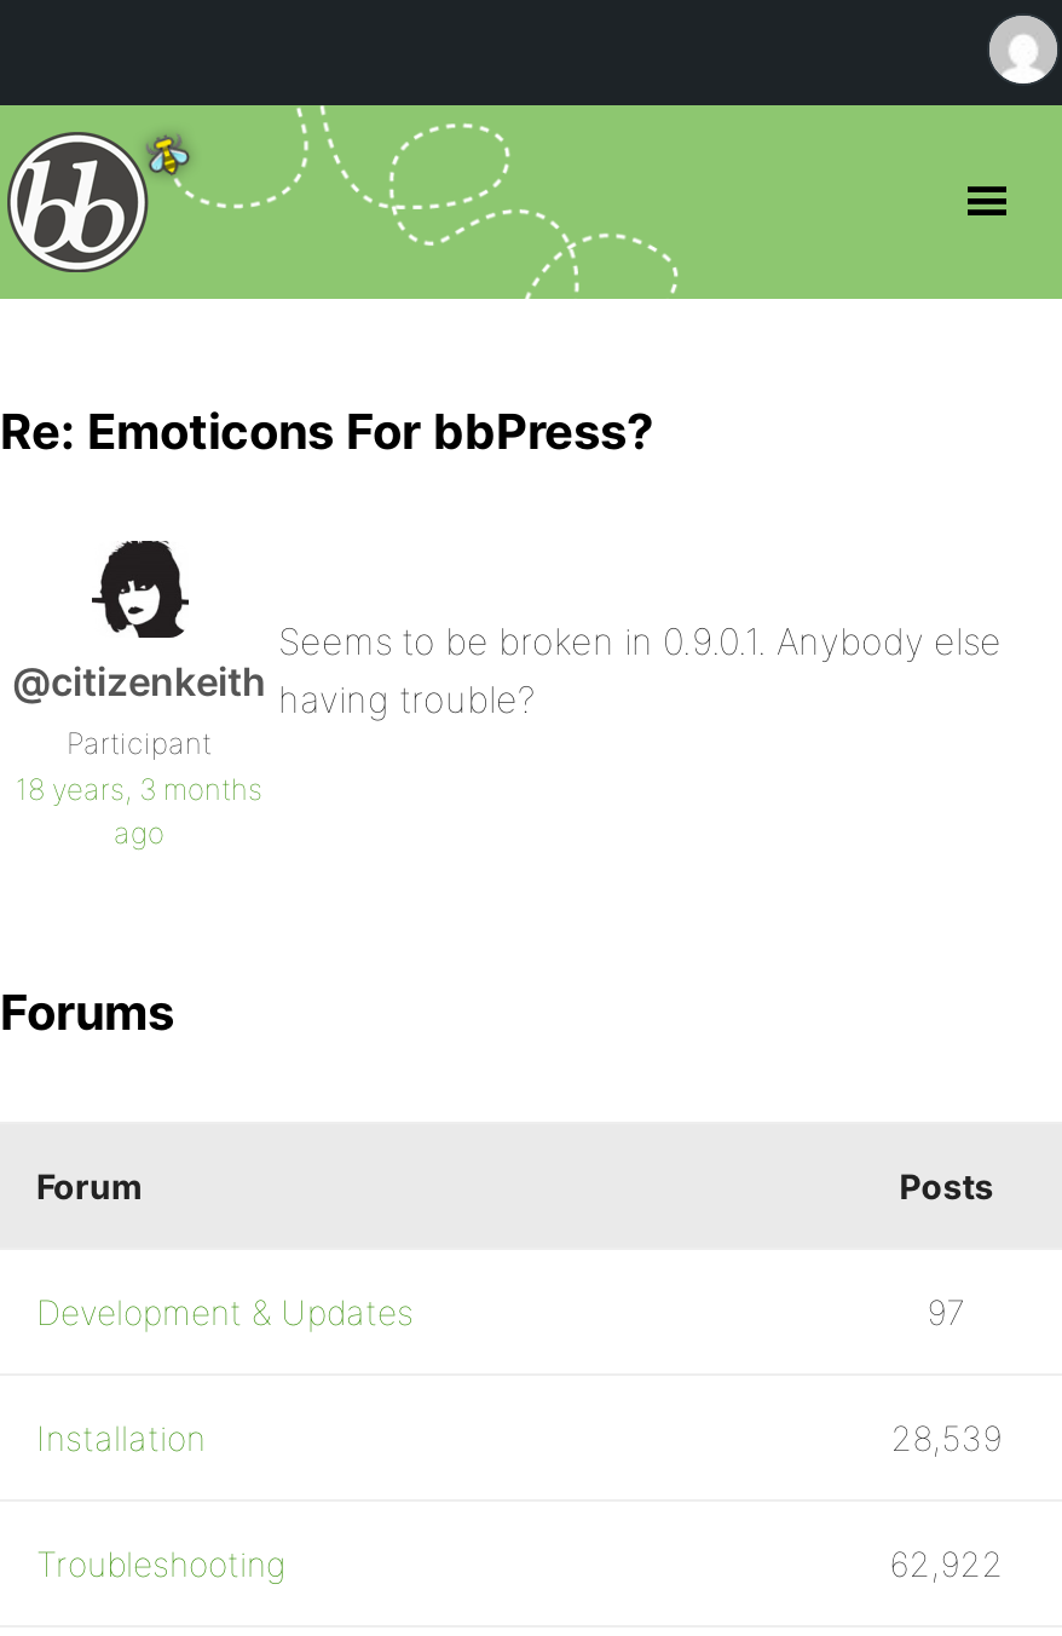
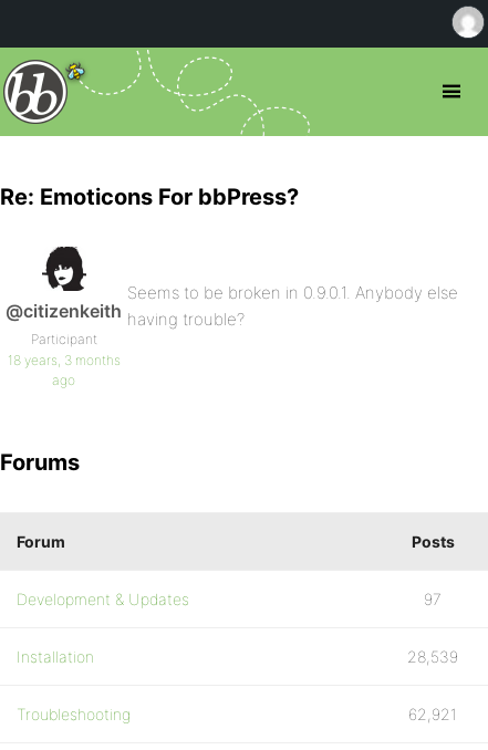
[890,1543,1003,1584] 62,922 -> [409,705,457,723] 62,921

